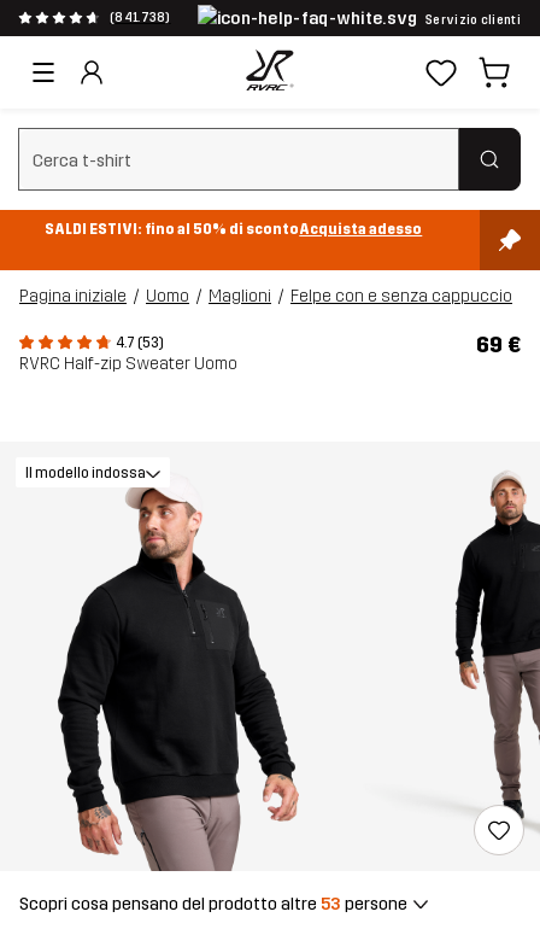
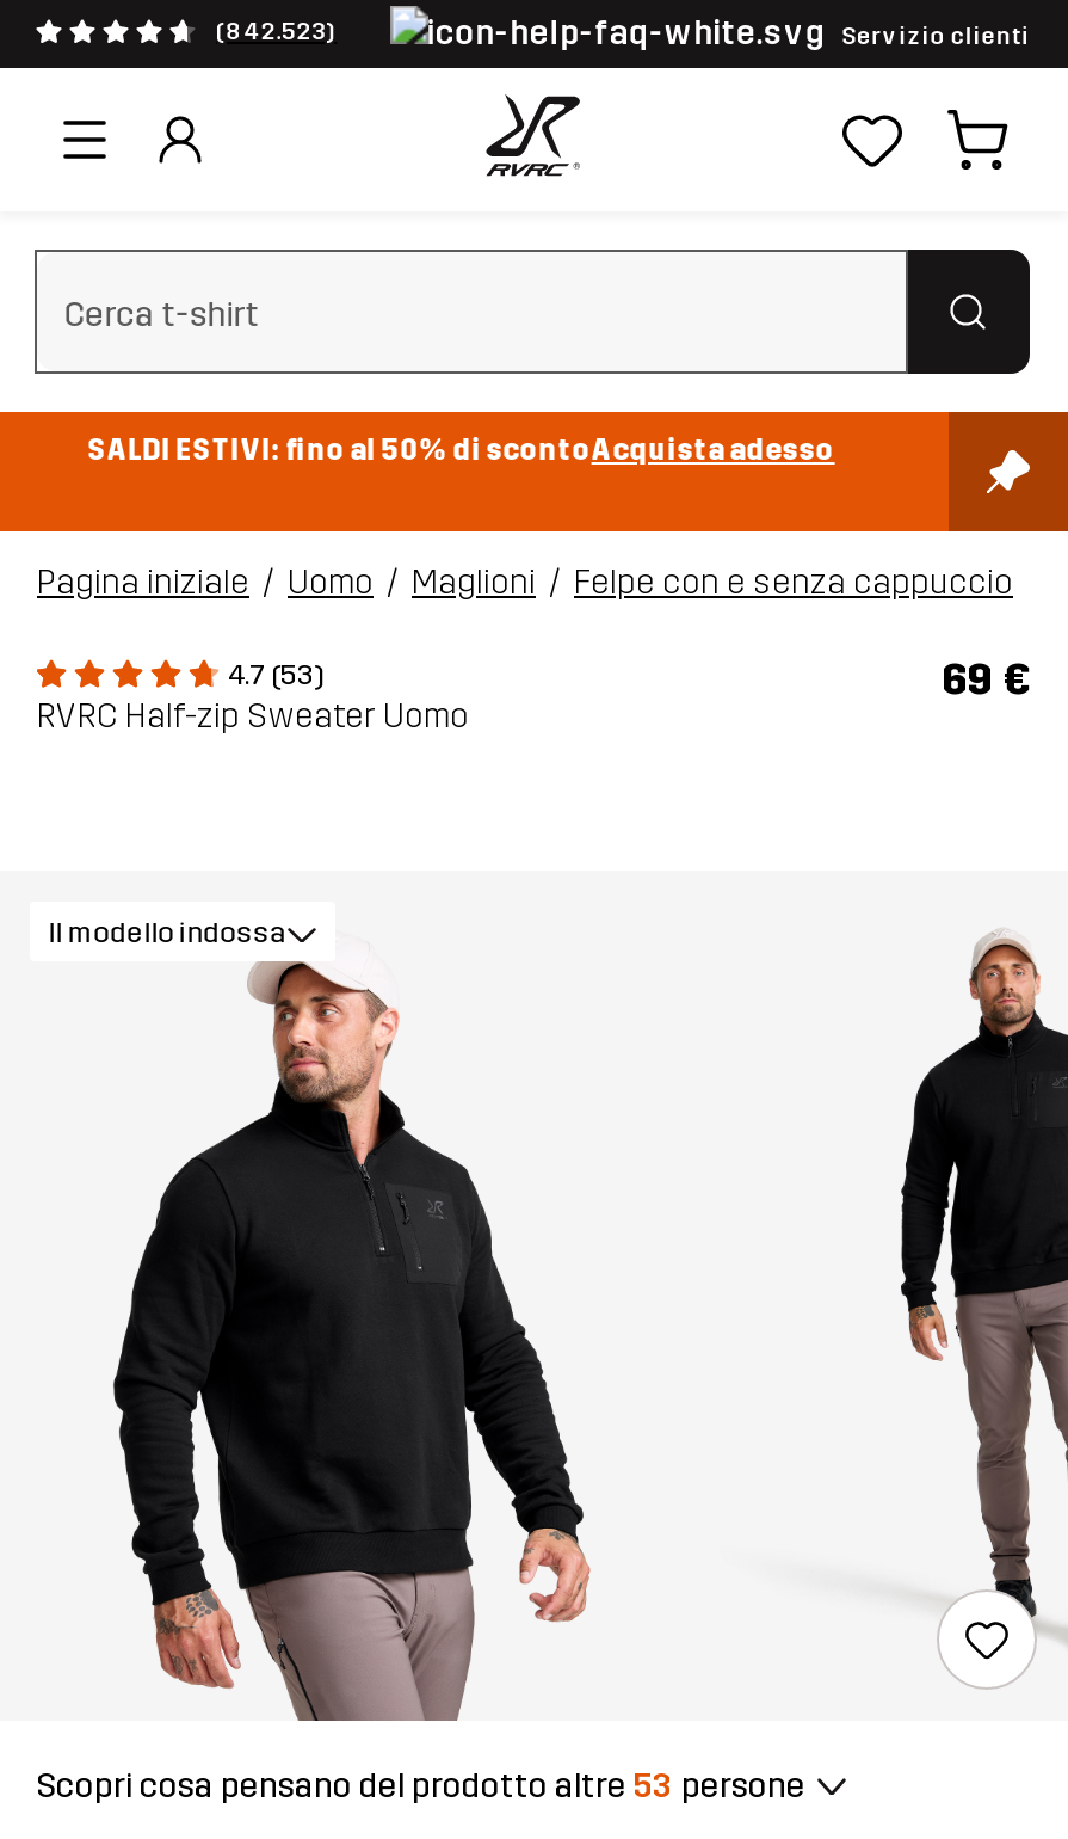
[110,11,171,25] (841.738) -> [216,18,337,47] (842.523)

